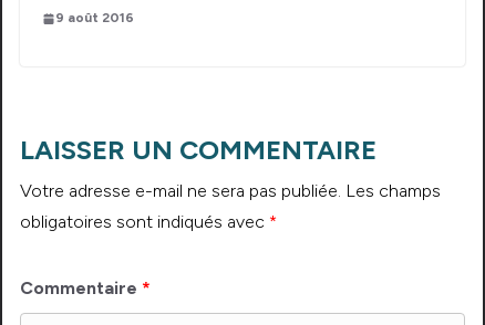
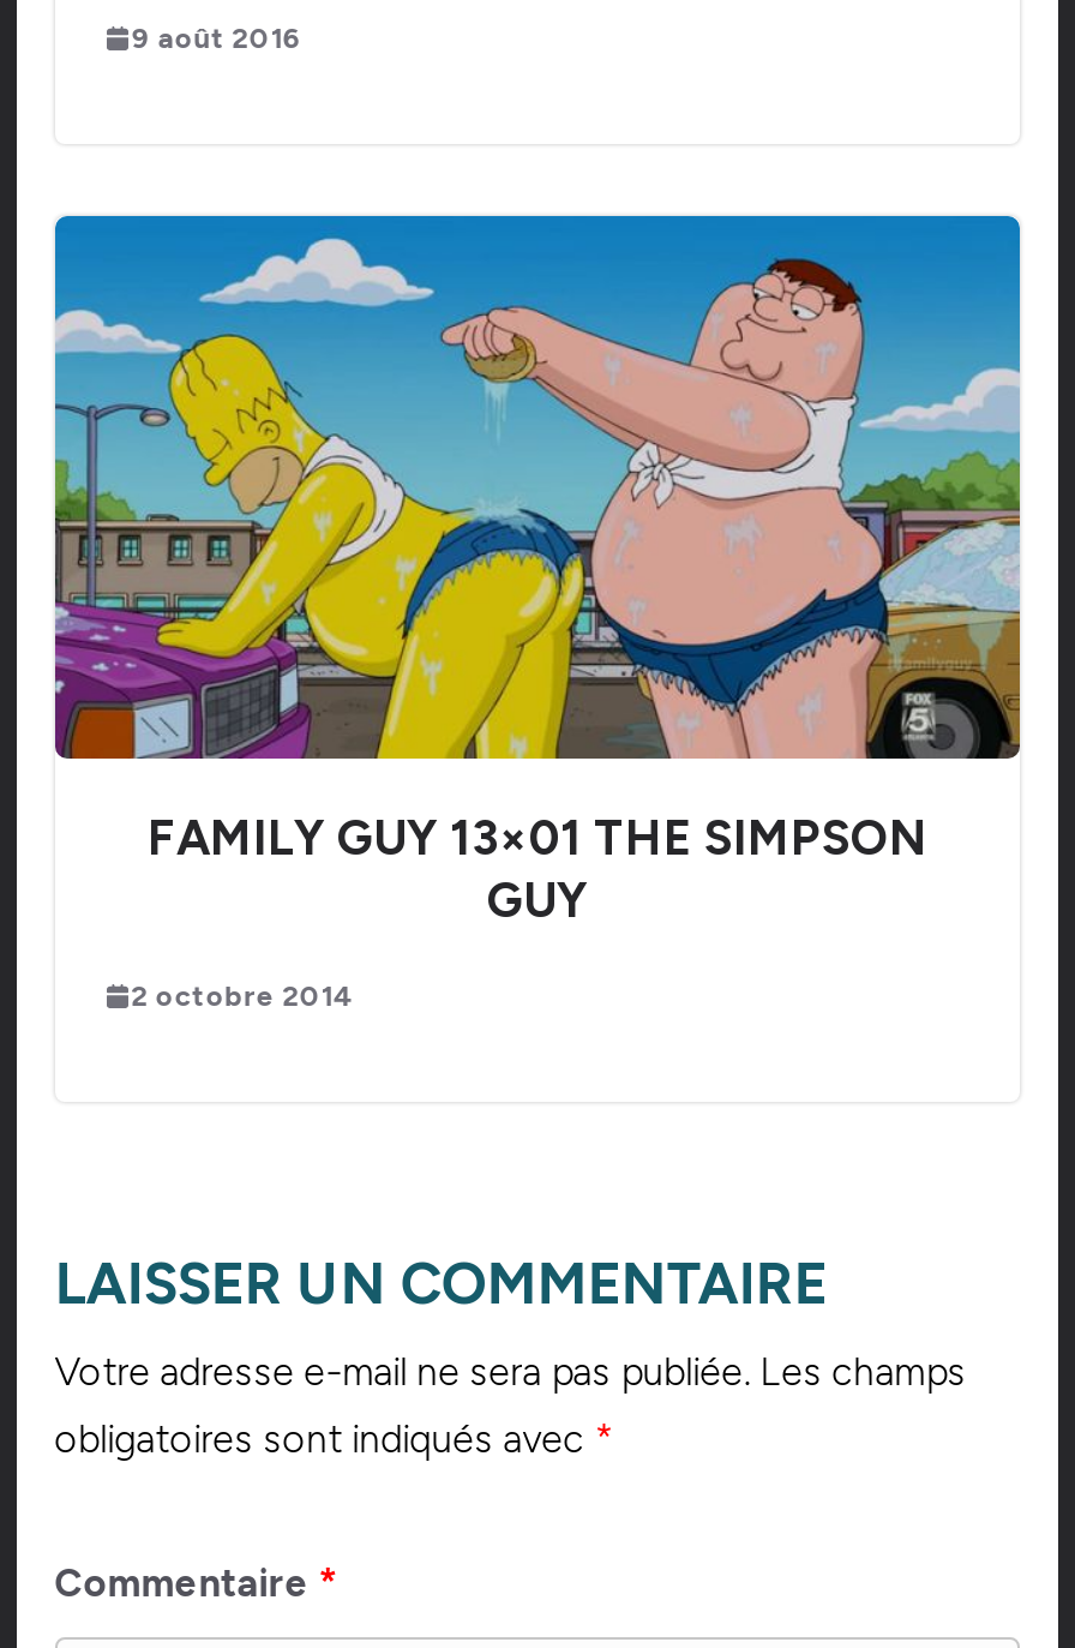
none -> [53,214,1022,1013] [image] | FAMILY GUY 13×01 THE SIMPSON | GUY | 2 octobre 2014

